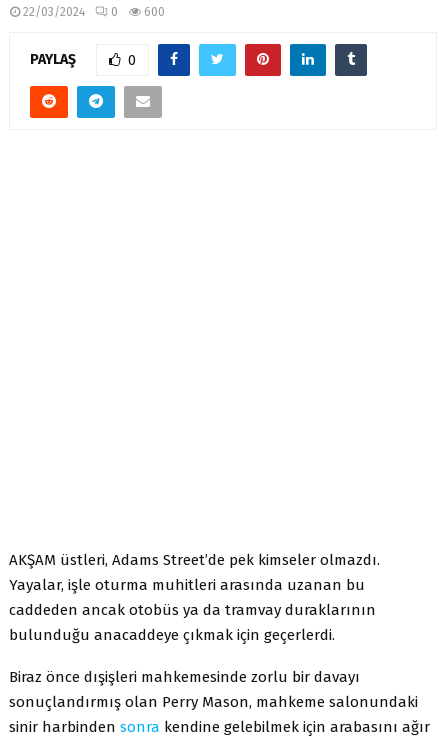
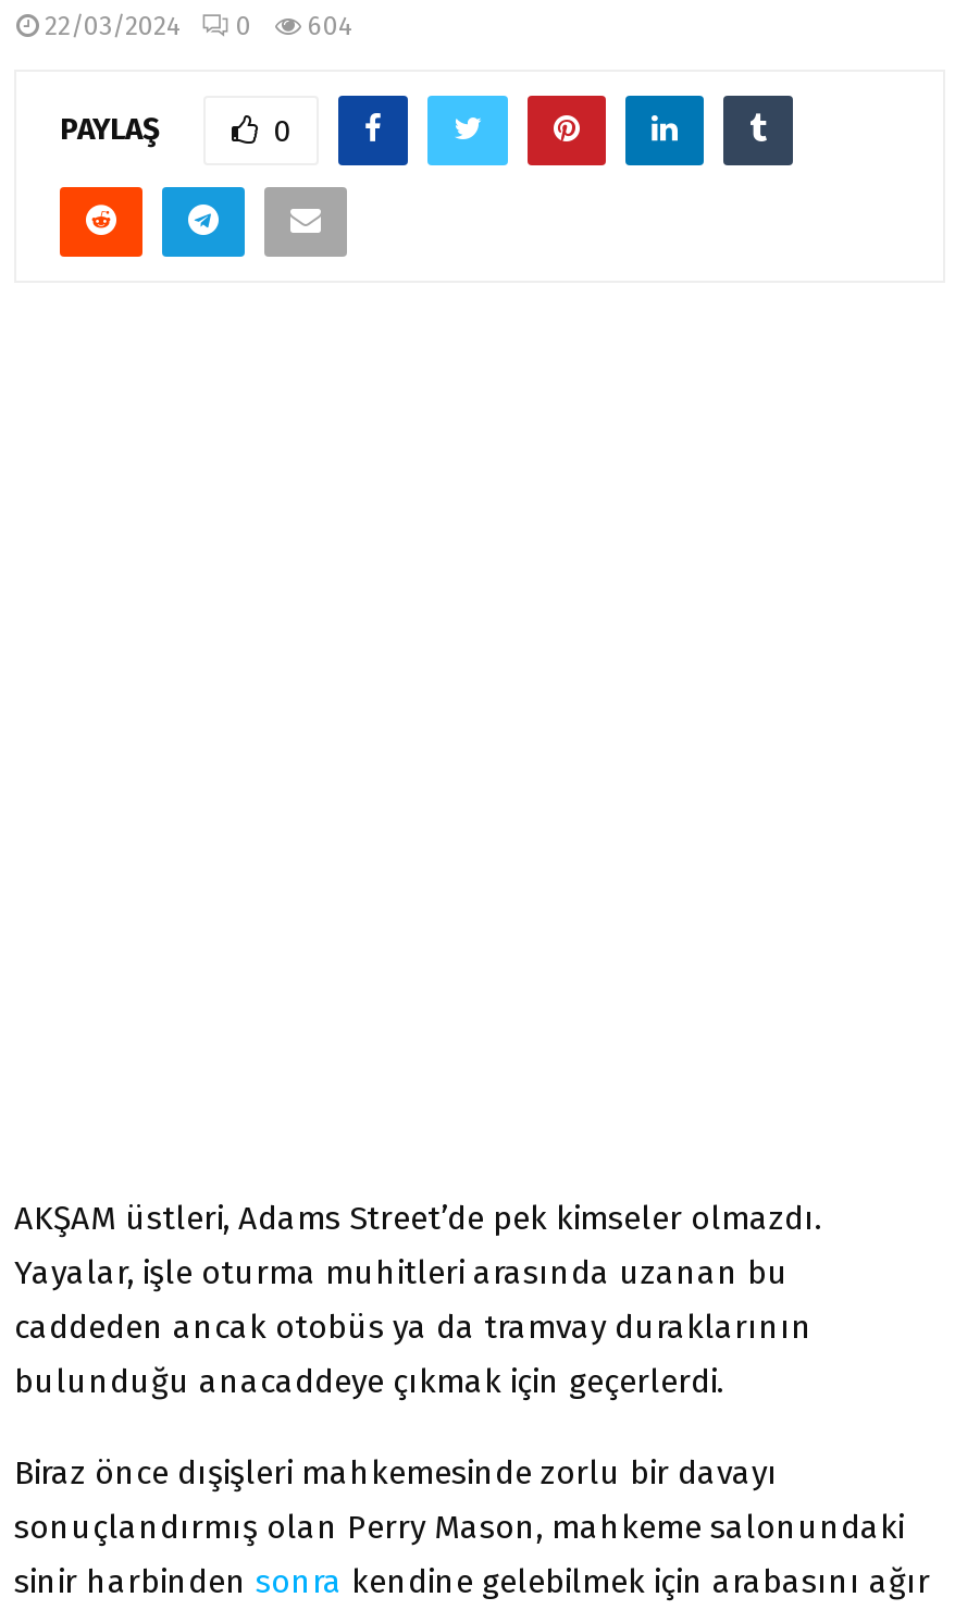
[23,5,165,19] 22/03/2024 0 600 -> [45,11,351,41] 22/03/2024 0 604

